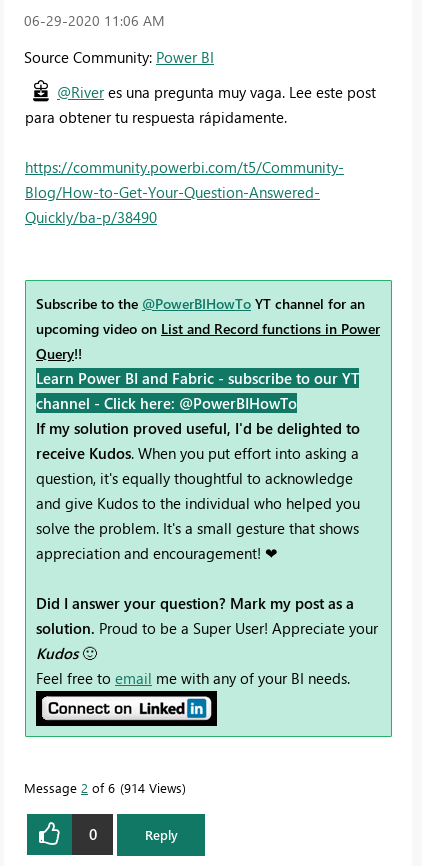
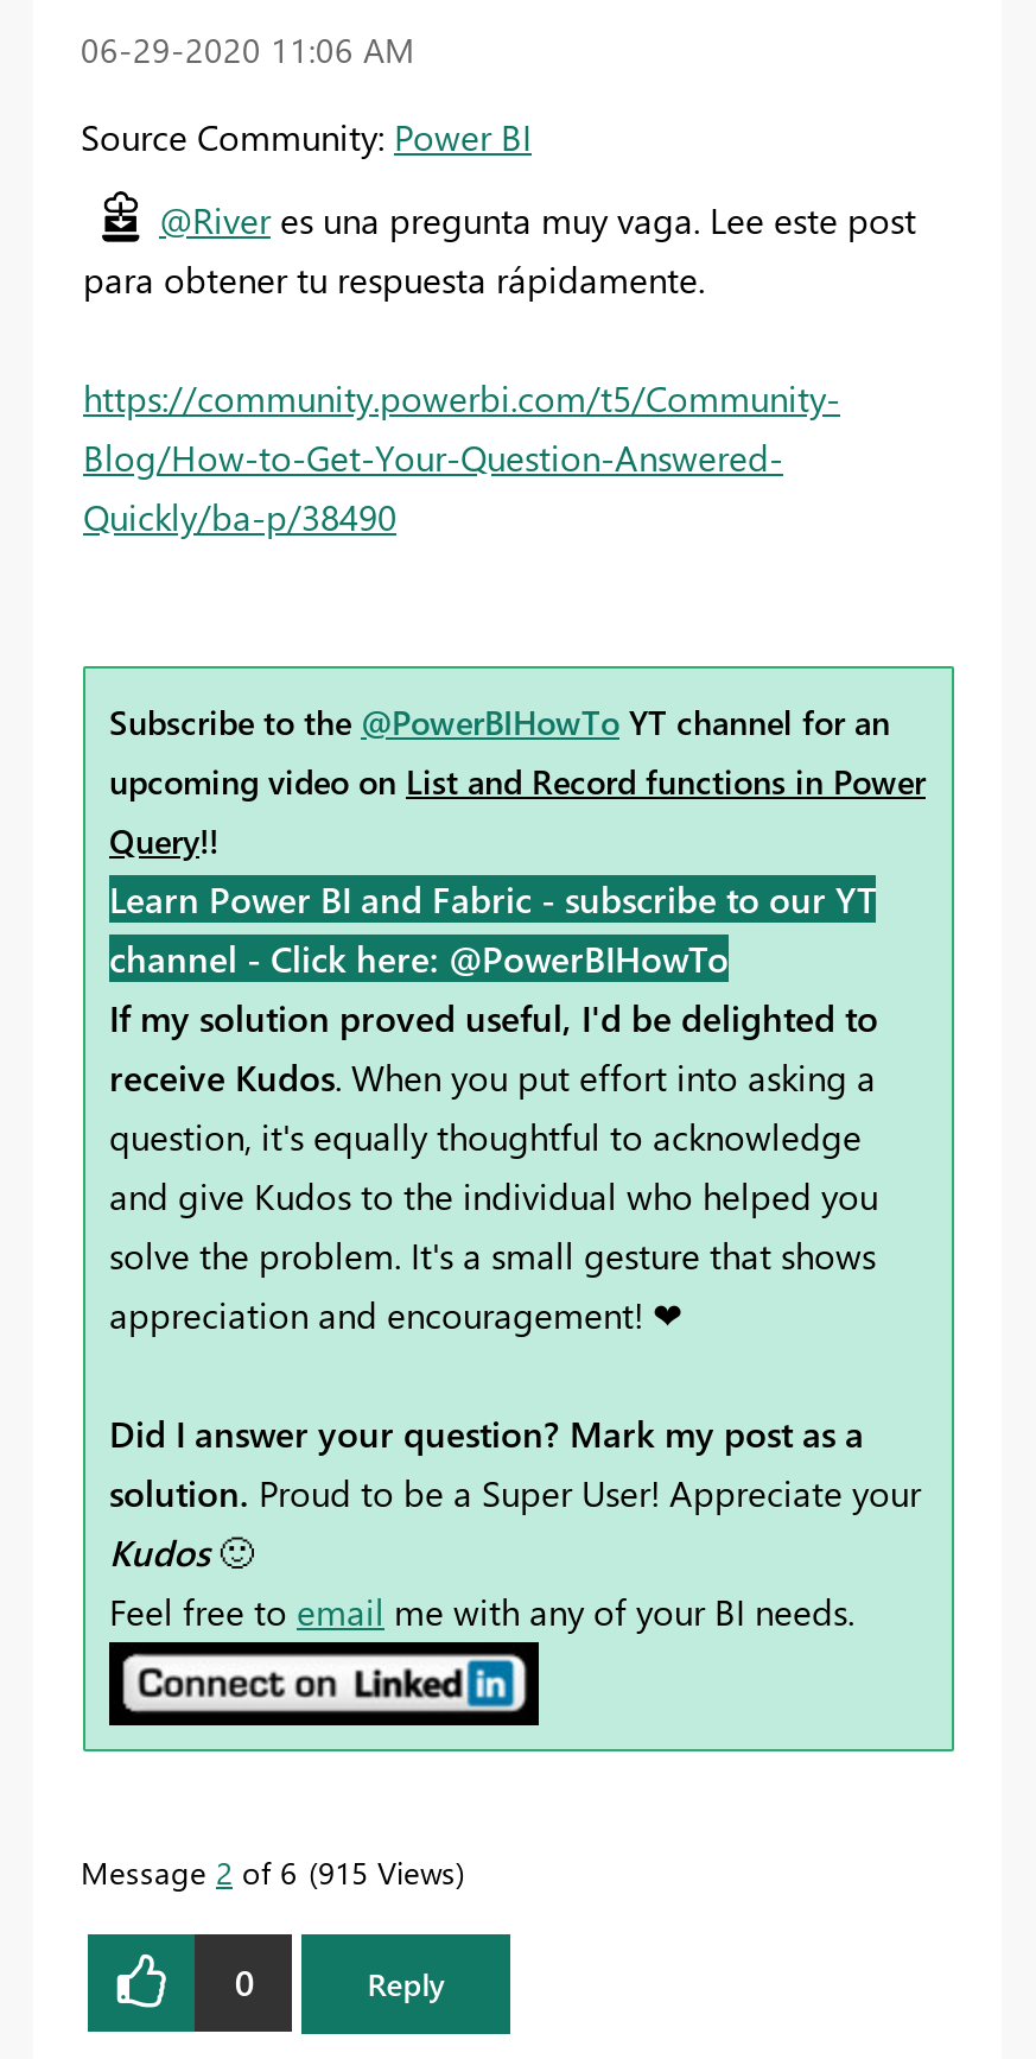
[24,779,182,796] Message 2 of 6 914 Views -> [81,1851,456,1891] Message 2 of 6 915 Views

